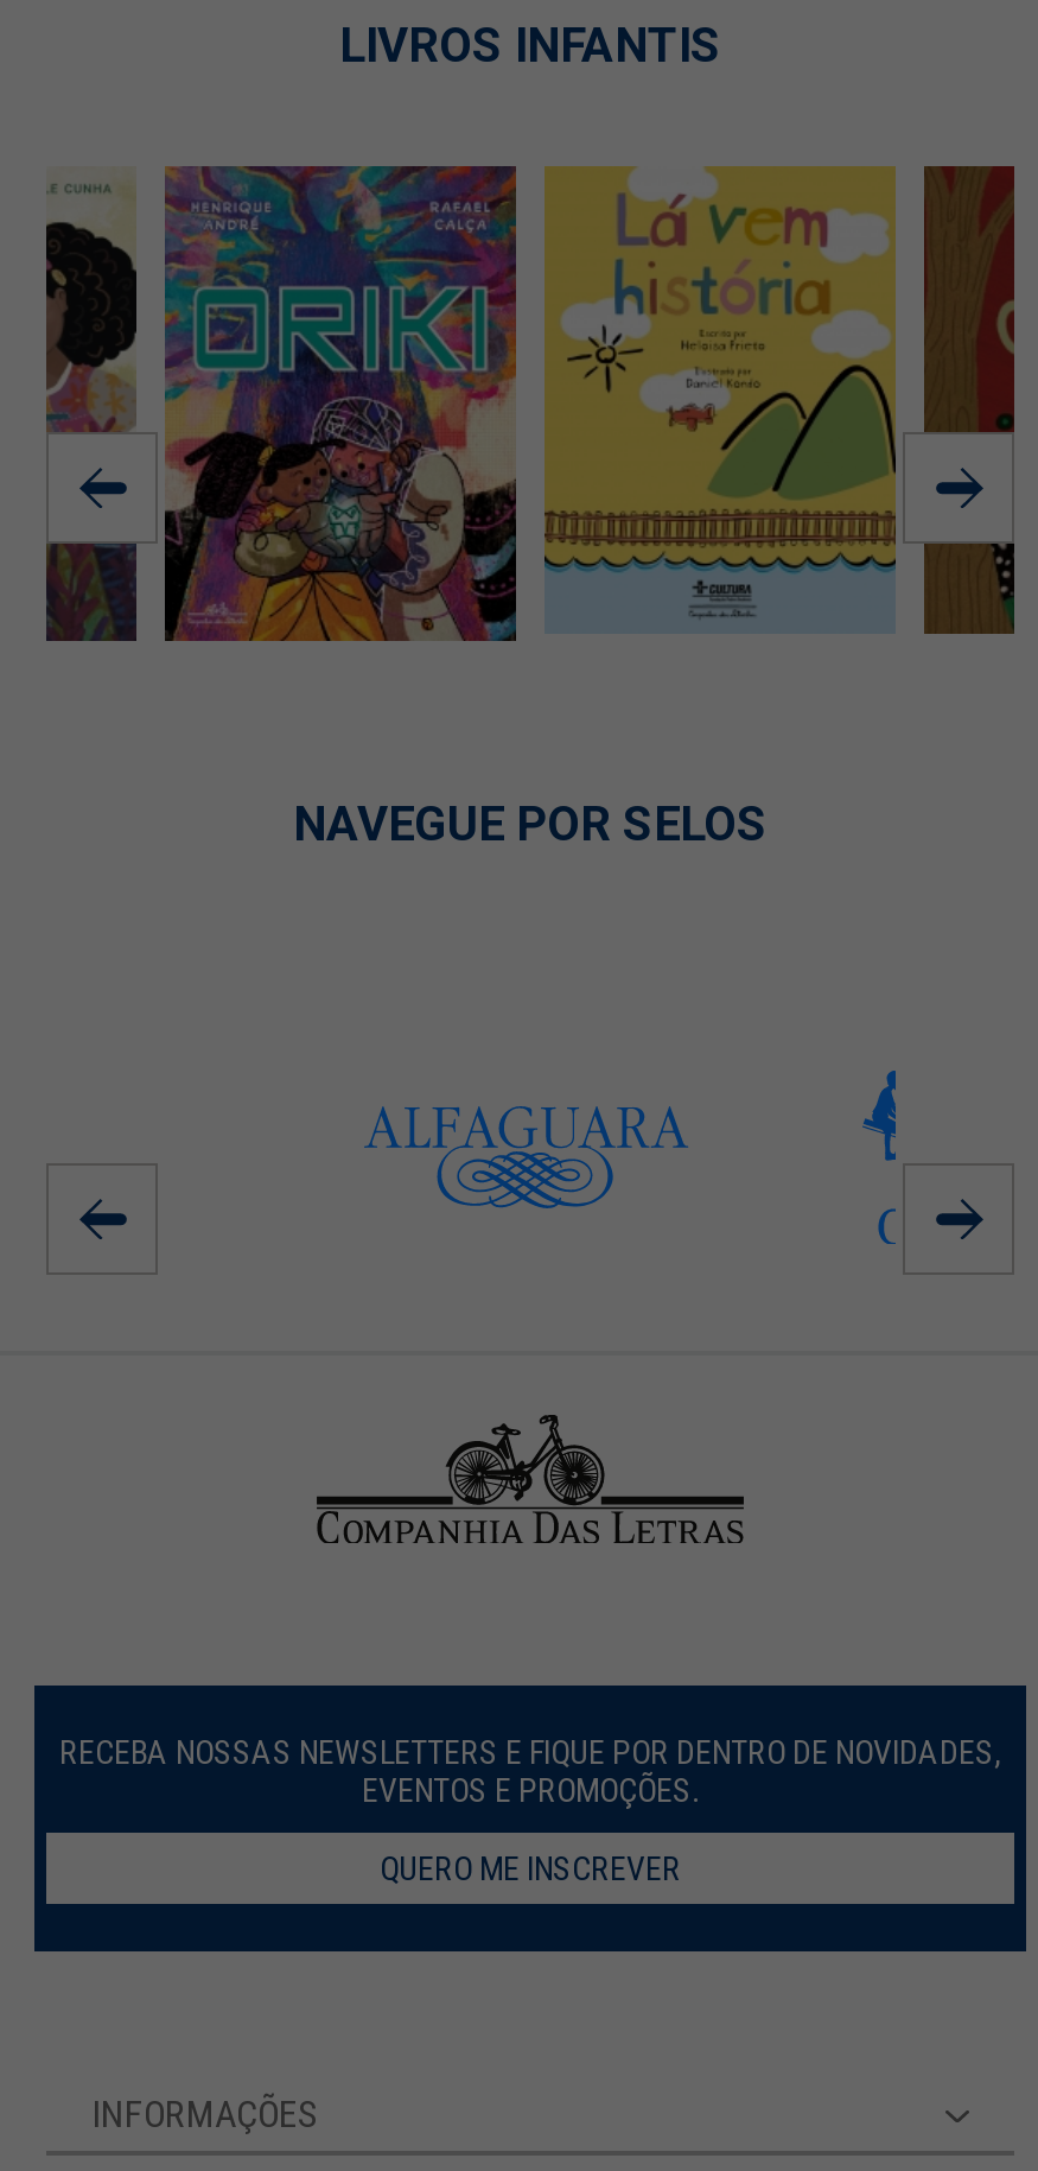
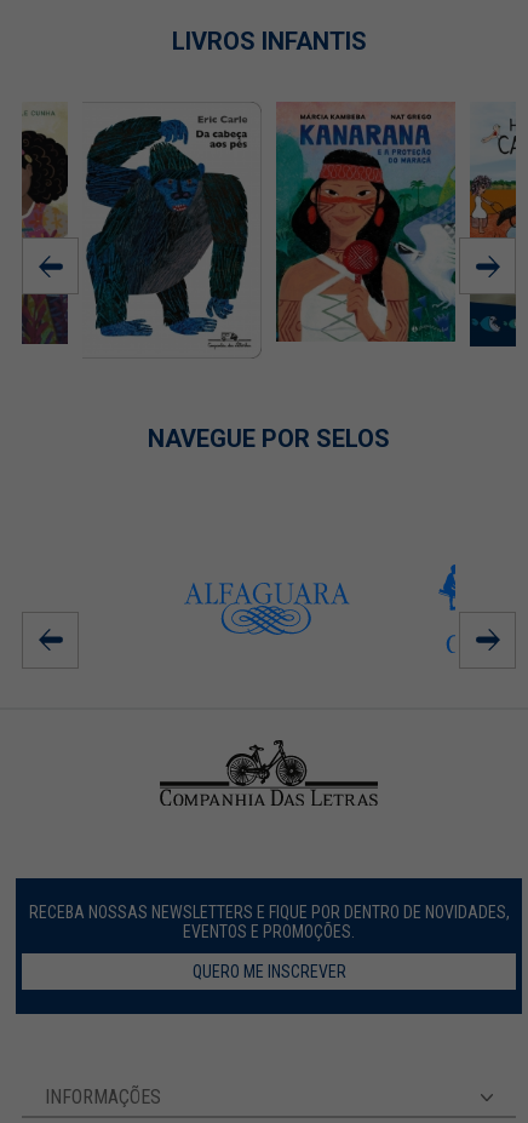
[163,165,518,647] [image] -> [82,103,262,349] [image]
[542,165,898,635] [image] -> [275,102,457,343] [image]
[922,163,1017,433] [image] -> [470,102,517,237] [image]
[922,542,1017,645] [image] -> [469,294,517,348] [image]

